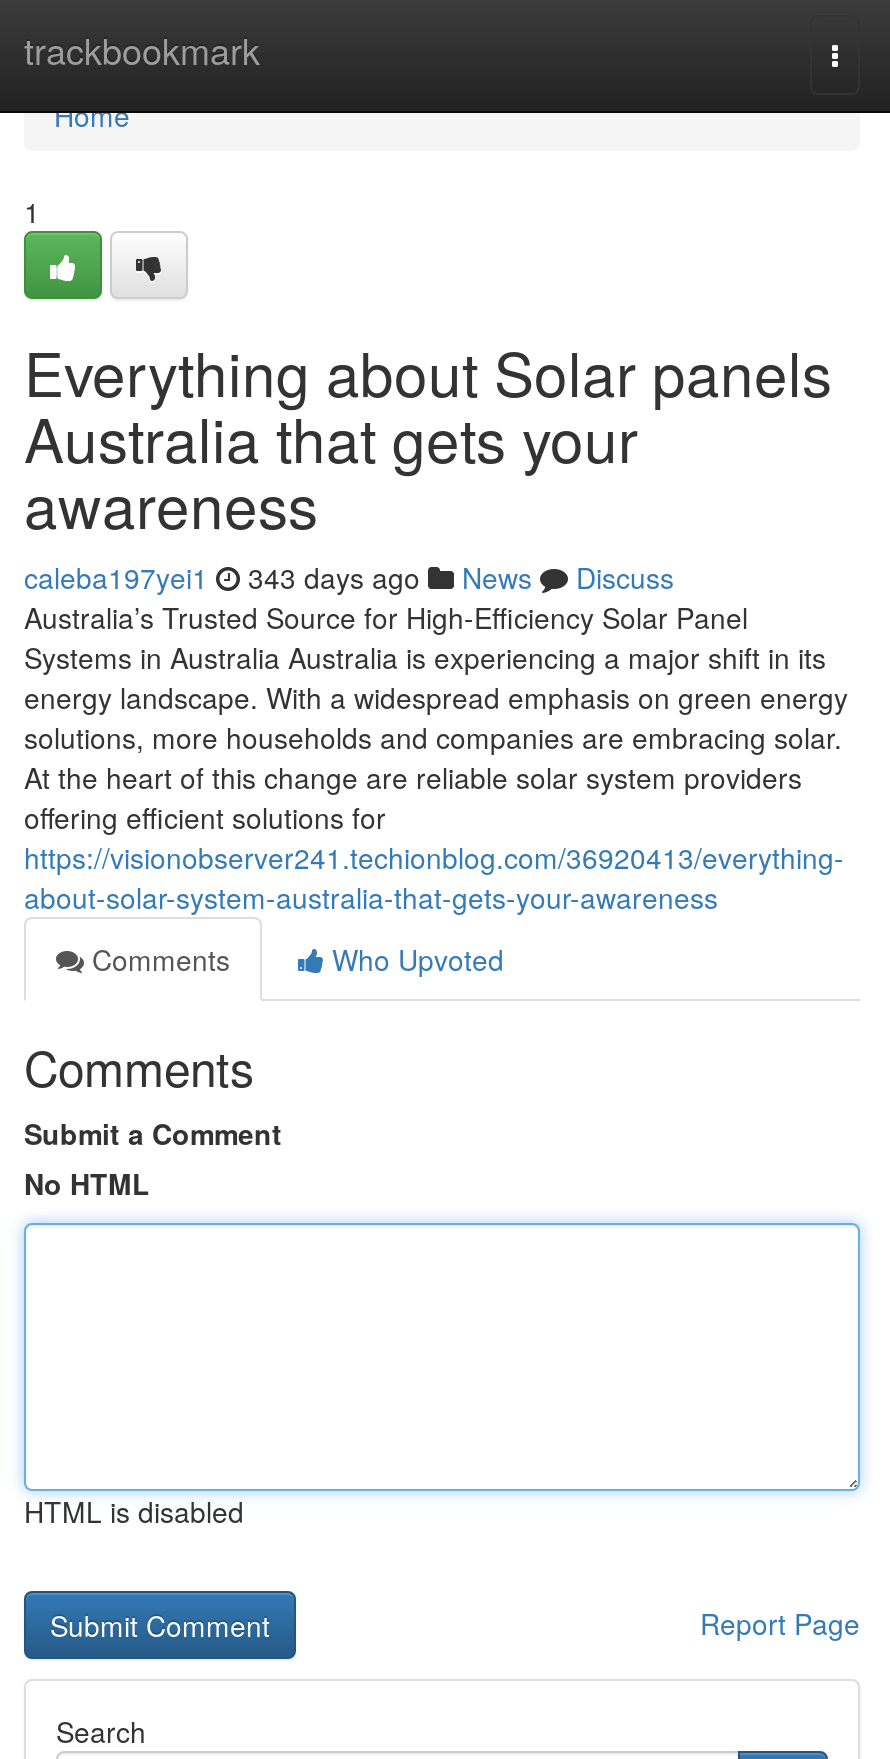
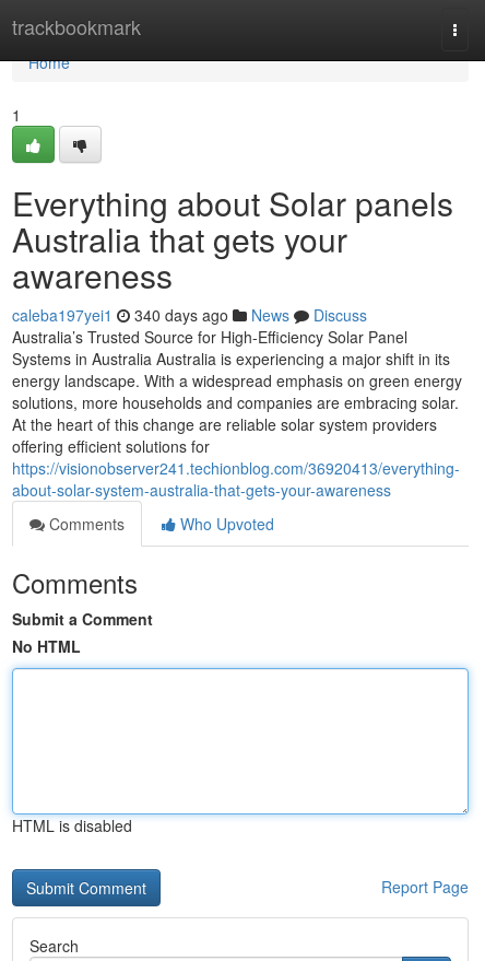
[24,557,674,597] caleba197yei1 343 days ago News Discuss -> [12,304,367,326] caleba197yei1 340 days ago News Discuss

